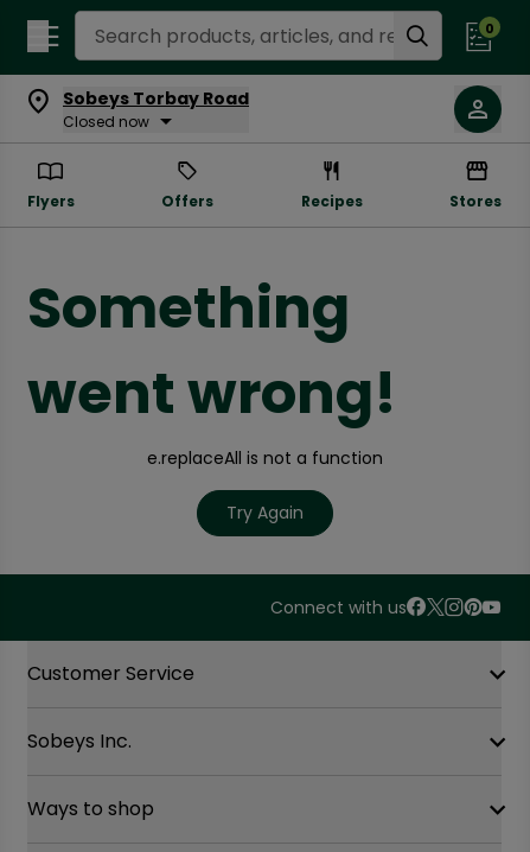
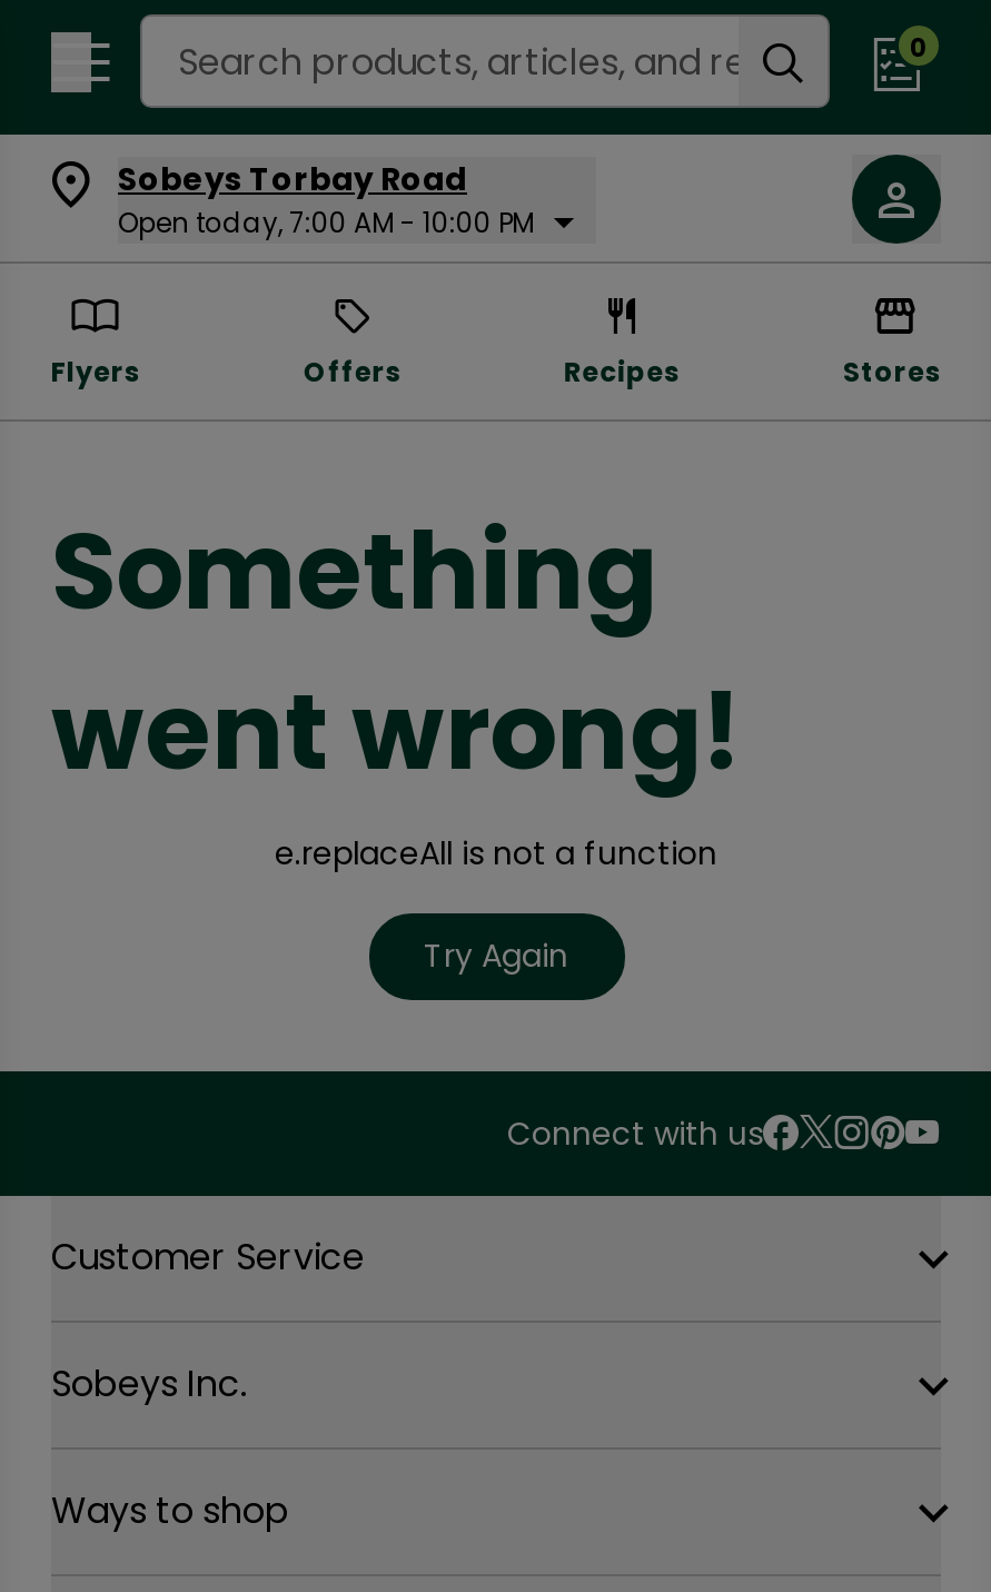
[63,112,149,132] Closed now -> [118,204,534,241] Open today, 7:00 AM - 10:00 PM

